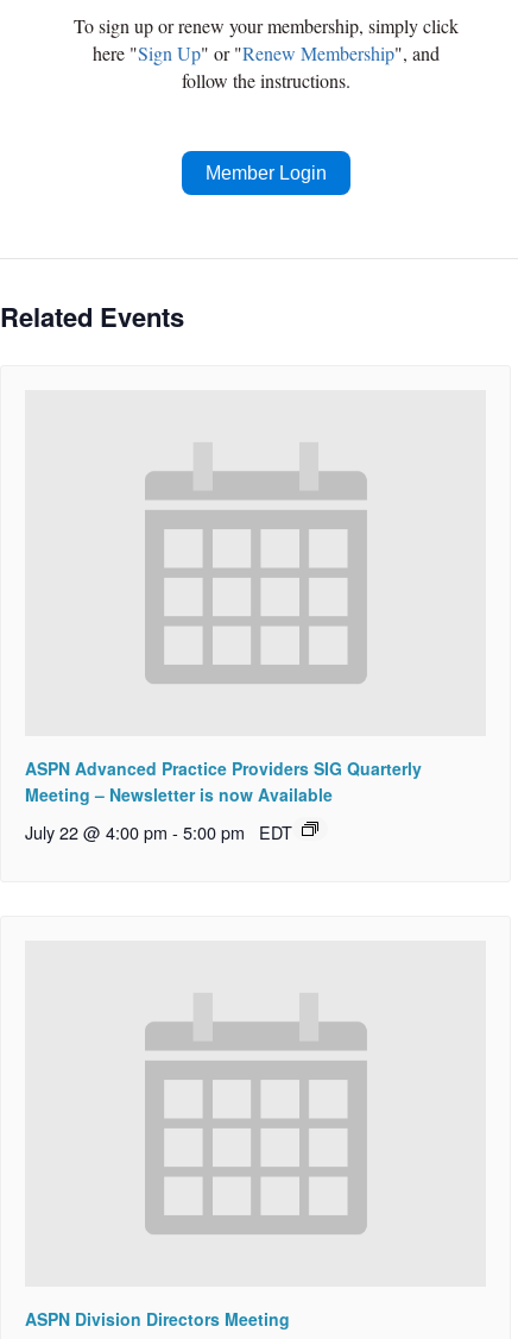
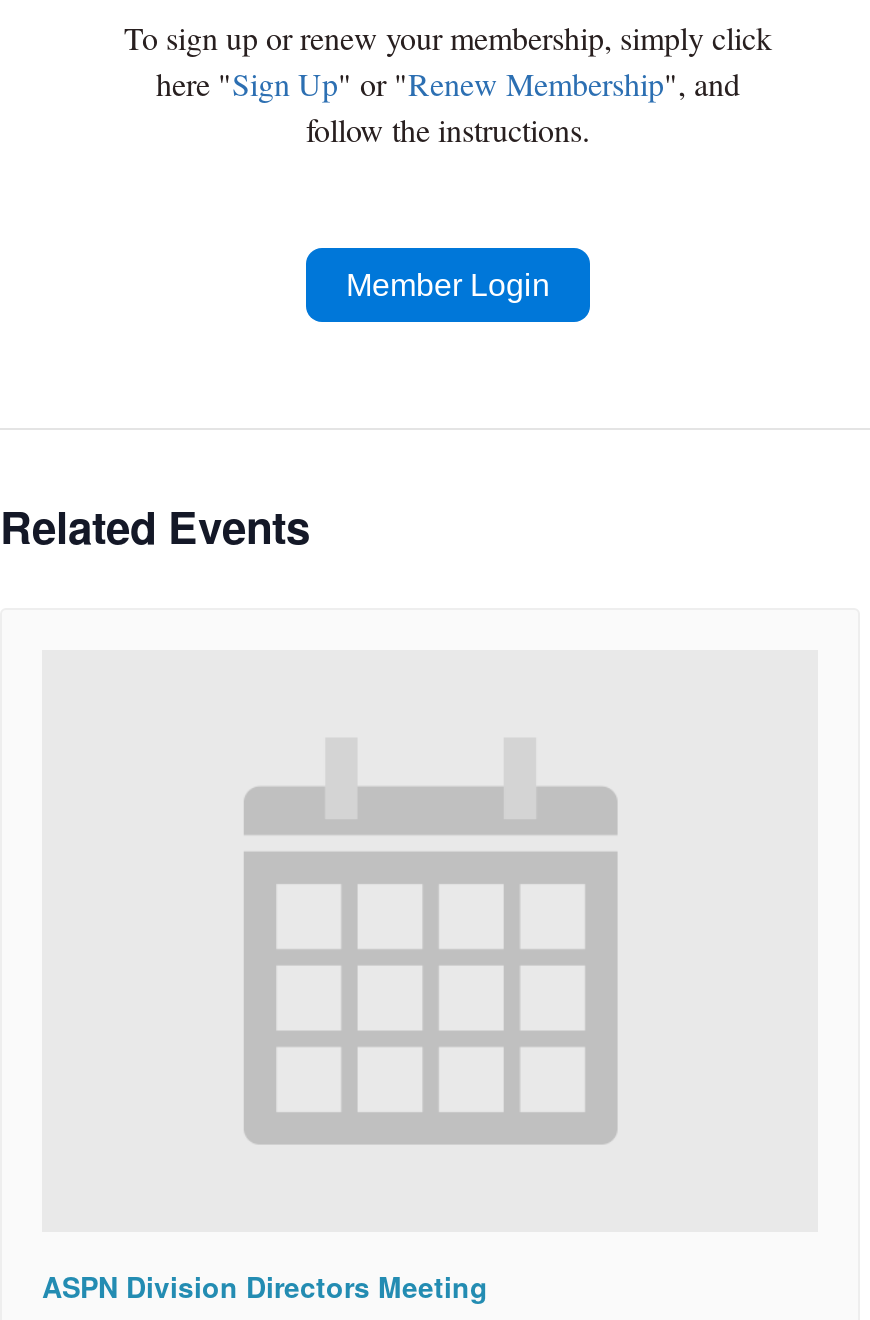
[25,756,422,844] ASPN Advanced Practice Providers SIG Quarterly | Meeting – Newsletter is now Available | July 22 @ 4:00 pm - 5:00 pm EDT -> none

